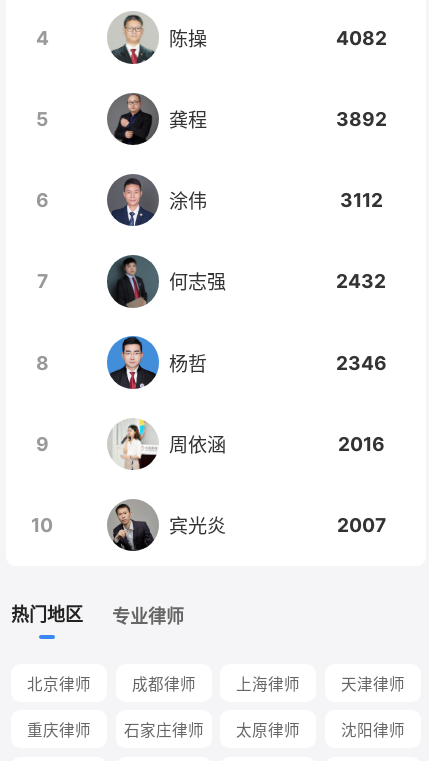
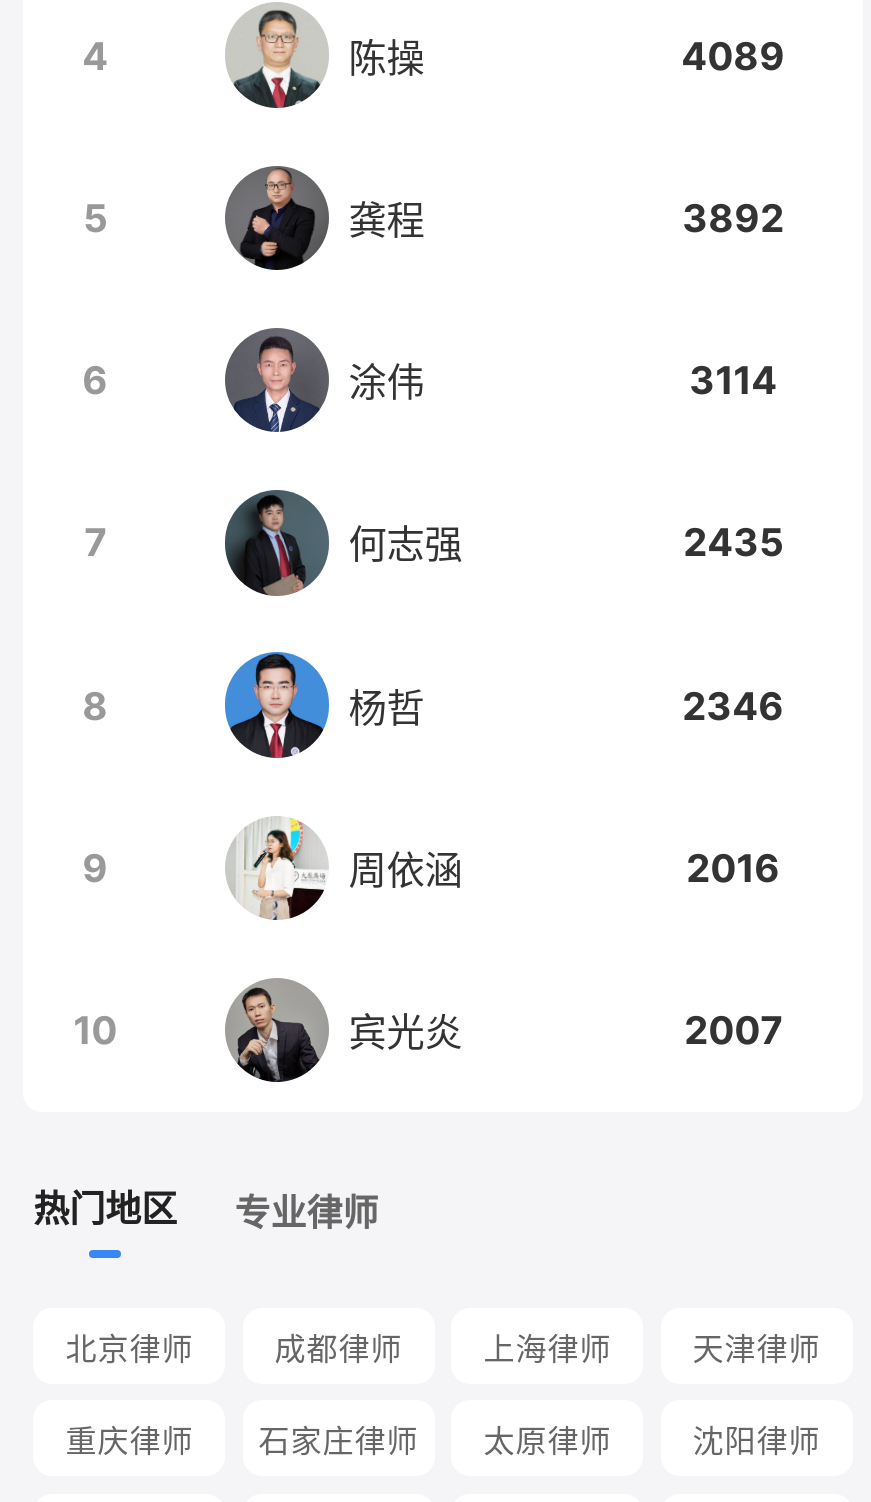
[336,26,387,50] 4082 -> [681,31,785,79] 4089
[340,188,383,212] 3112 -> [689,356,777,404] 3114
[336,269,386,293] 2432 -> [683,519,783,567] 2435

